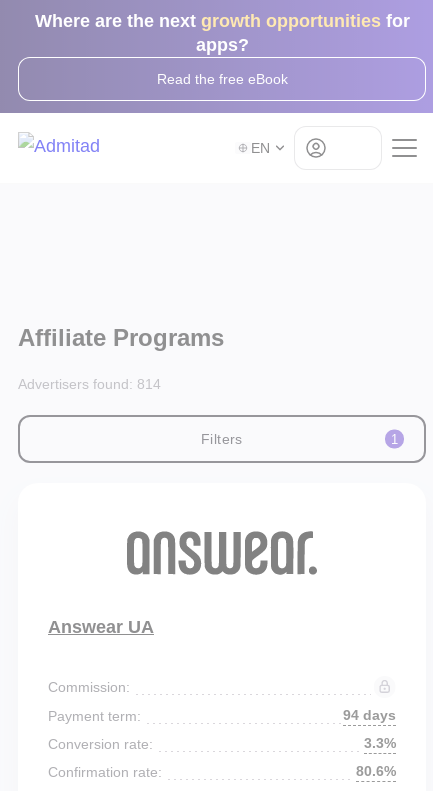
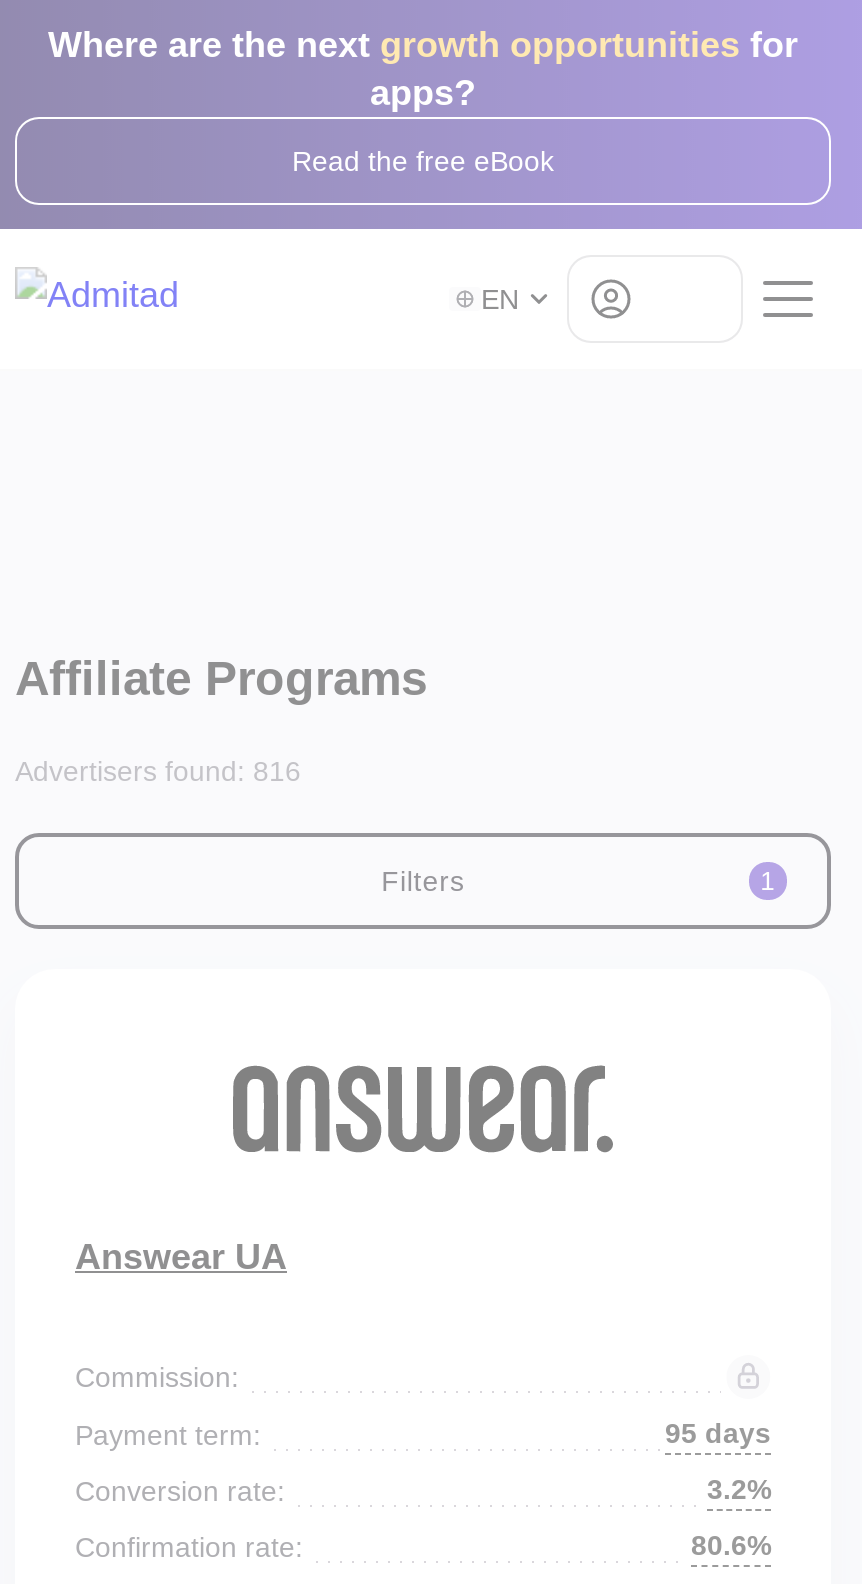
[18,376,161,392] Advertisers found: 814 -> [15,755,301,787] Advertisers found: 816
[343,707,396,723] 94 days -> [665,1417,771,1449] 95 days
[364,735,396,751] 3.3% -> [707,1473,771,1505] 3.2%

